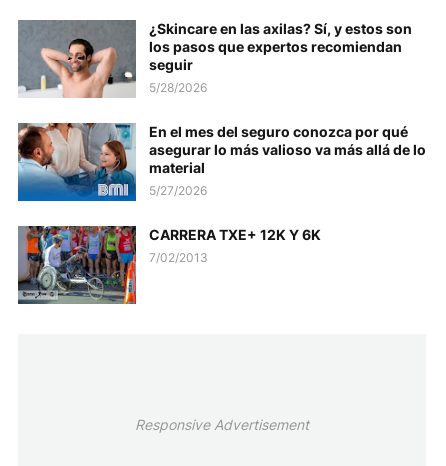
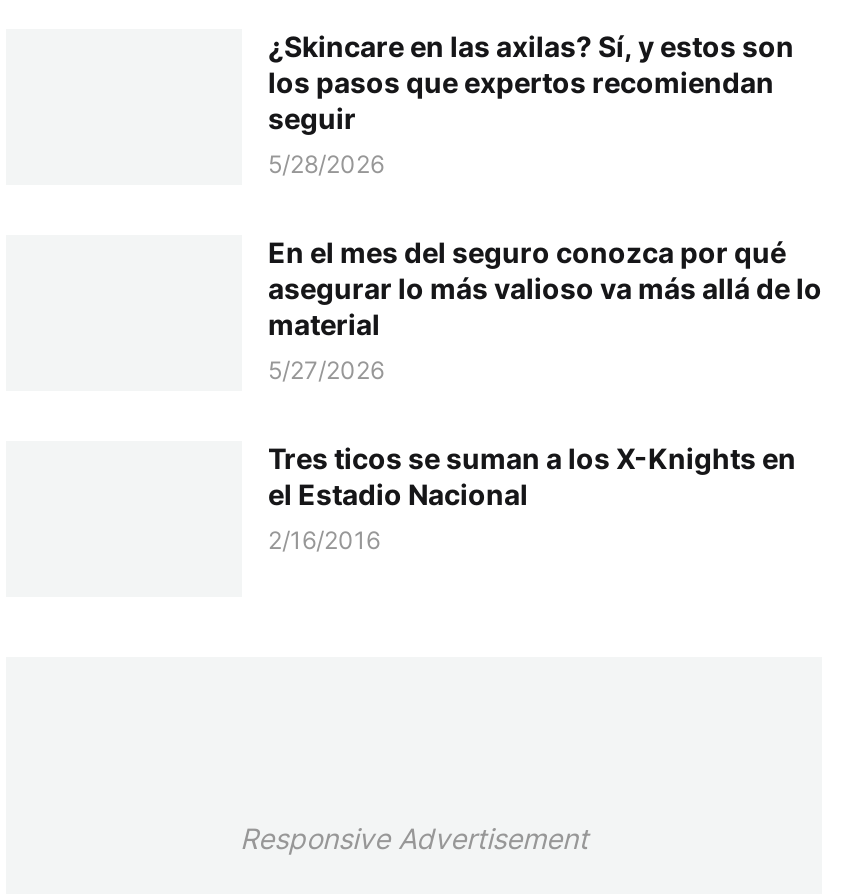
[17,19,137,99] [image] -> none
[17,122,137,202] [image] -> none
[17,225,137,305] [image] -> none
[149,226,321,265] CARRERA TXE+ 12K Y 6K | 7/02/2013 -> [268,442,796,556] Tres ticos se suman a los X-Knights en | el Estadio Nacional | 2/16/2016

